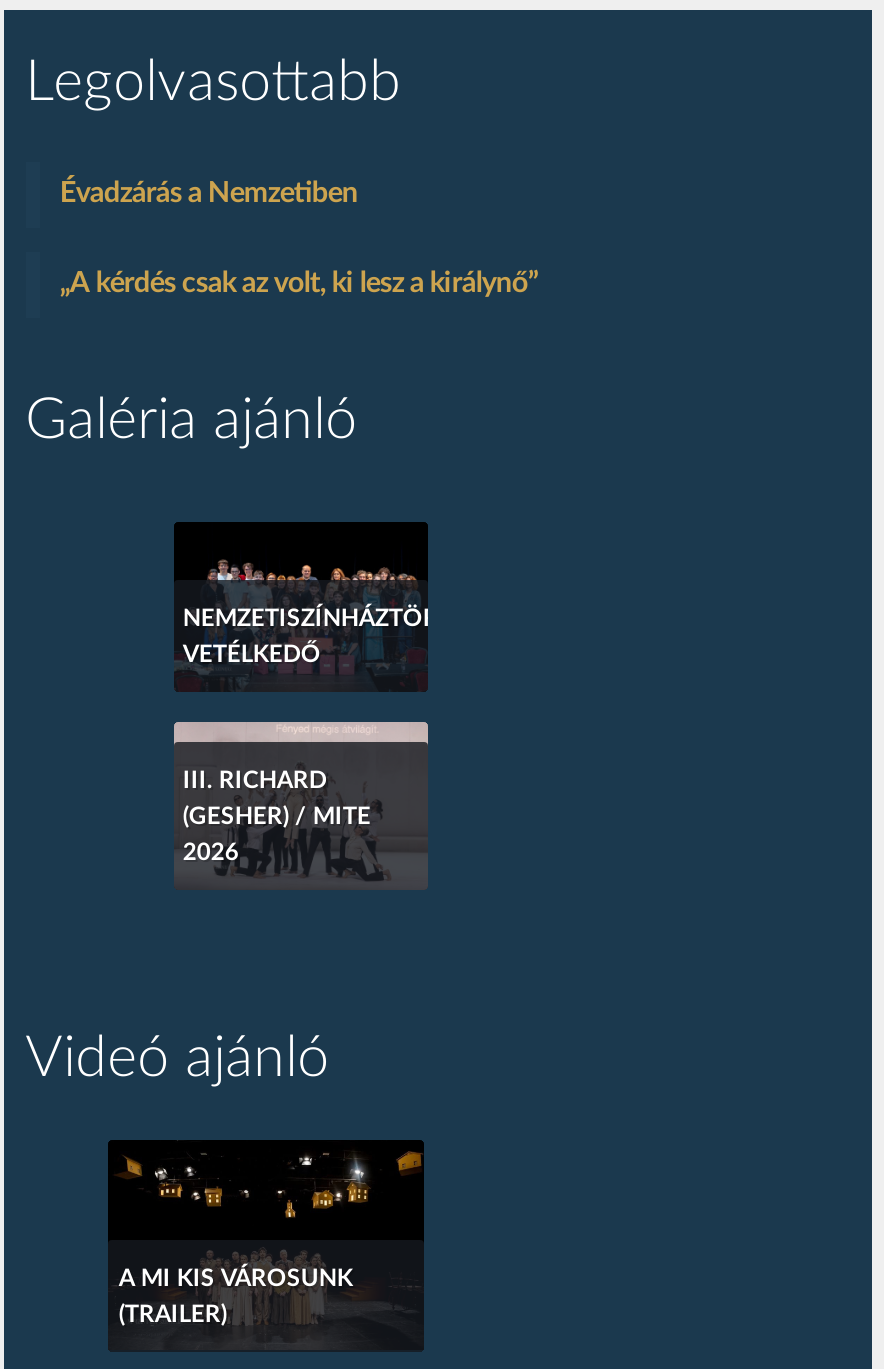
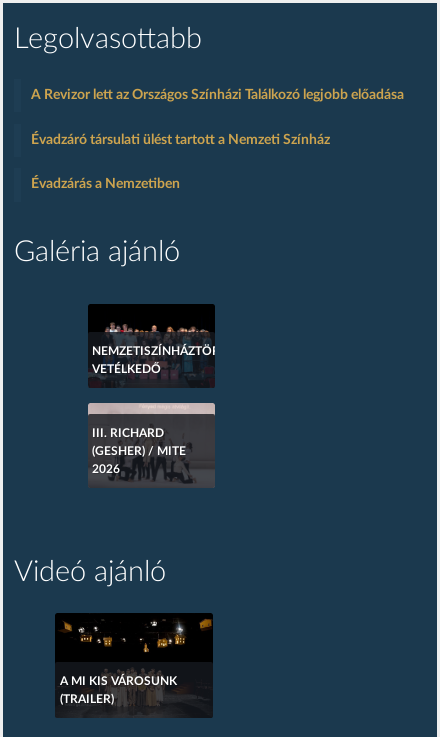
none -> [31,88,404,147] A Revizor lett az Országos Színházi Találkozó legjobb előadása | Évadzáró társulati ülést tartott a Nemzeti Színház
moved [60,180,358,208] -> [31,177,180,191]: Évadzárás a Nemzetiben
[60,270,538,298] „A kérdés csak az volt, ki lesz a királynő” -> none

